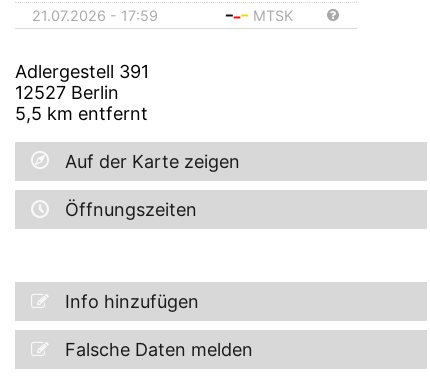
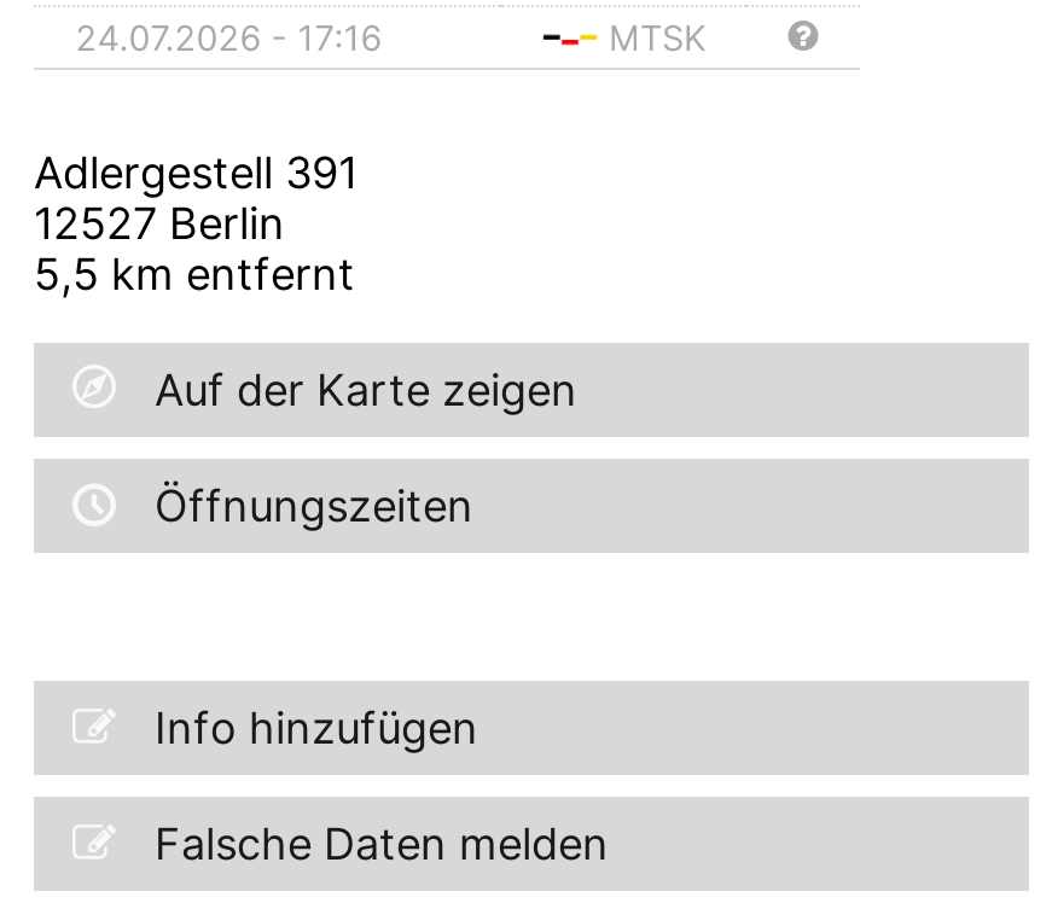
[32,7,158,24] 21.07.2026 - 17:59 -> [76,17,382,58] 24.07.2026 - 17:16

